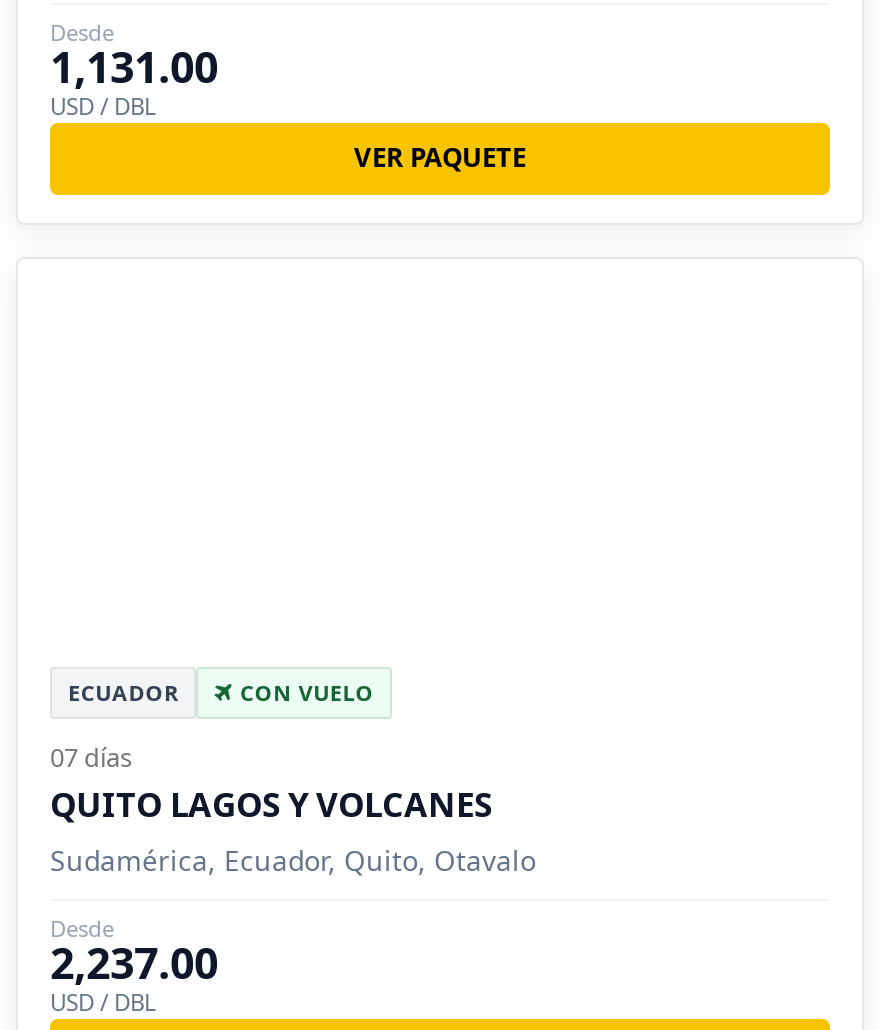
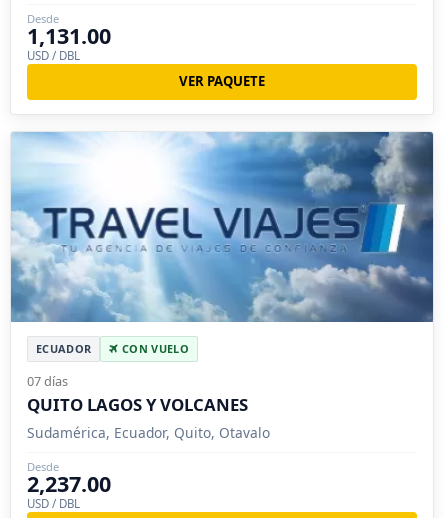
none -> [10,131,434,323] [image]

